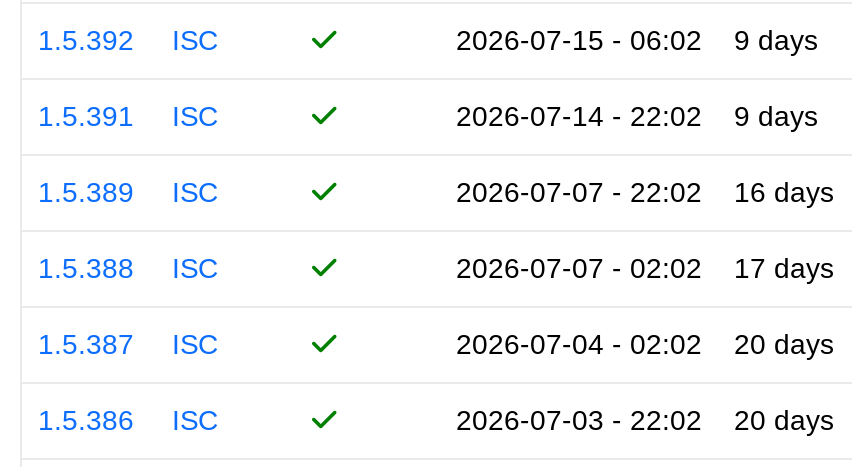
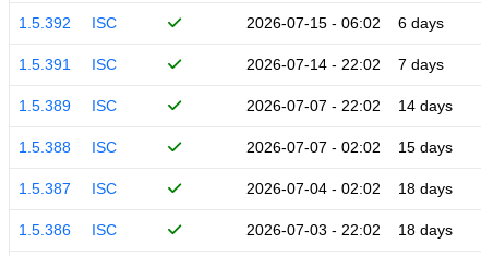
[456,24,818,56] 2026-07-15 - 06:02 9 days -> [246,14,444,32] 2026-07-15 - 06:02 6 days
[456,100,818,132] 2026-07-14 - 22:02 9 days -> [246,56,444,73] 2026-07-14 - 22:02 7 days
[456,176,834,208] 2026-07-07 - 22:02 16 days -> [246,97,453,114] 2026-07-07 - 22:02 14 days
[456,252,834,284] 2026-07-07 - 02:02 17 days -> [246,138,453,156] 2026-07-07 - 02:02 15 days
[456,328,834,360] 2026-07-04 - 02:02 20 days -> [246,180,453,197] 2026-07-04 - 02:02 18 days
[456,404,834,436] 2026-07-03 - 22:02 20 days -> [246,221,453,239] 2026-07-03 - 22:02 18 days

